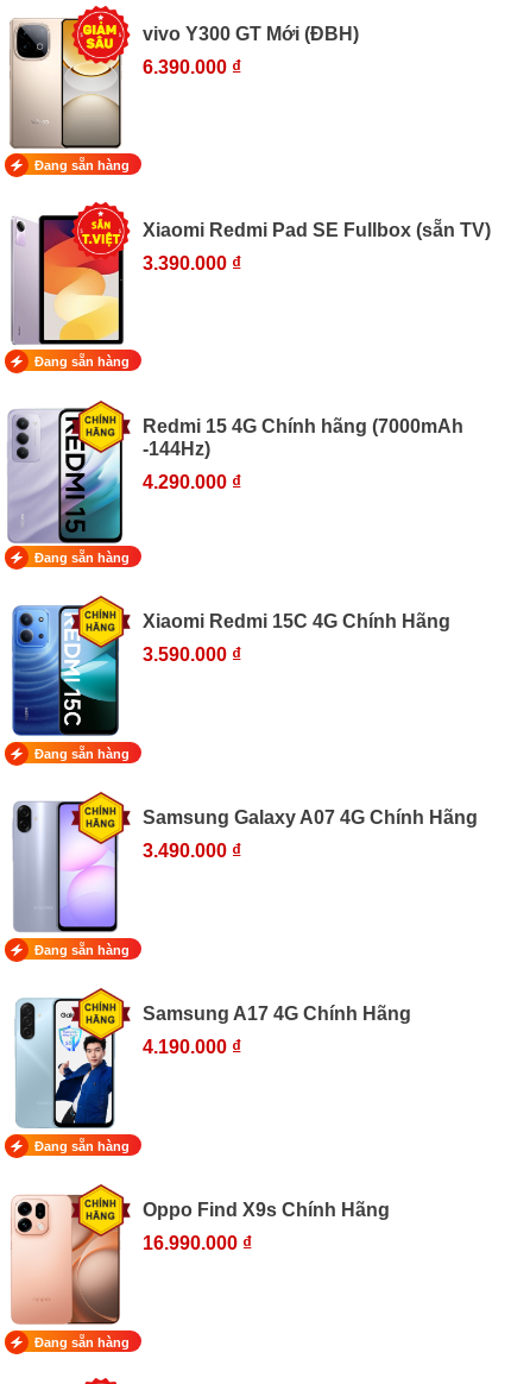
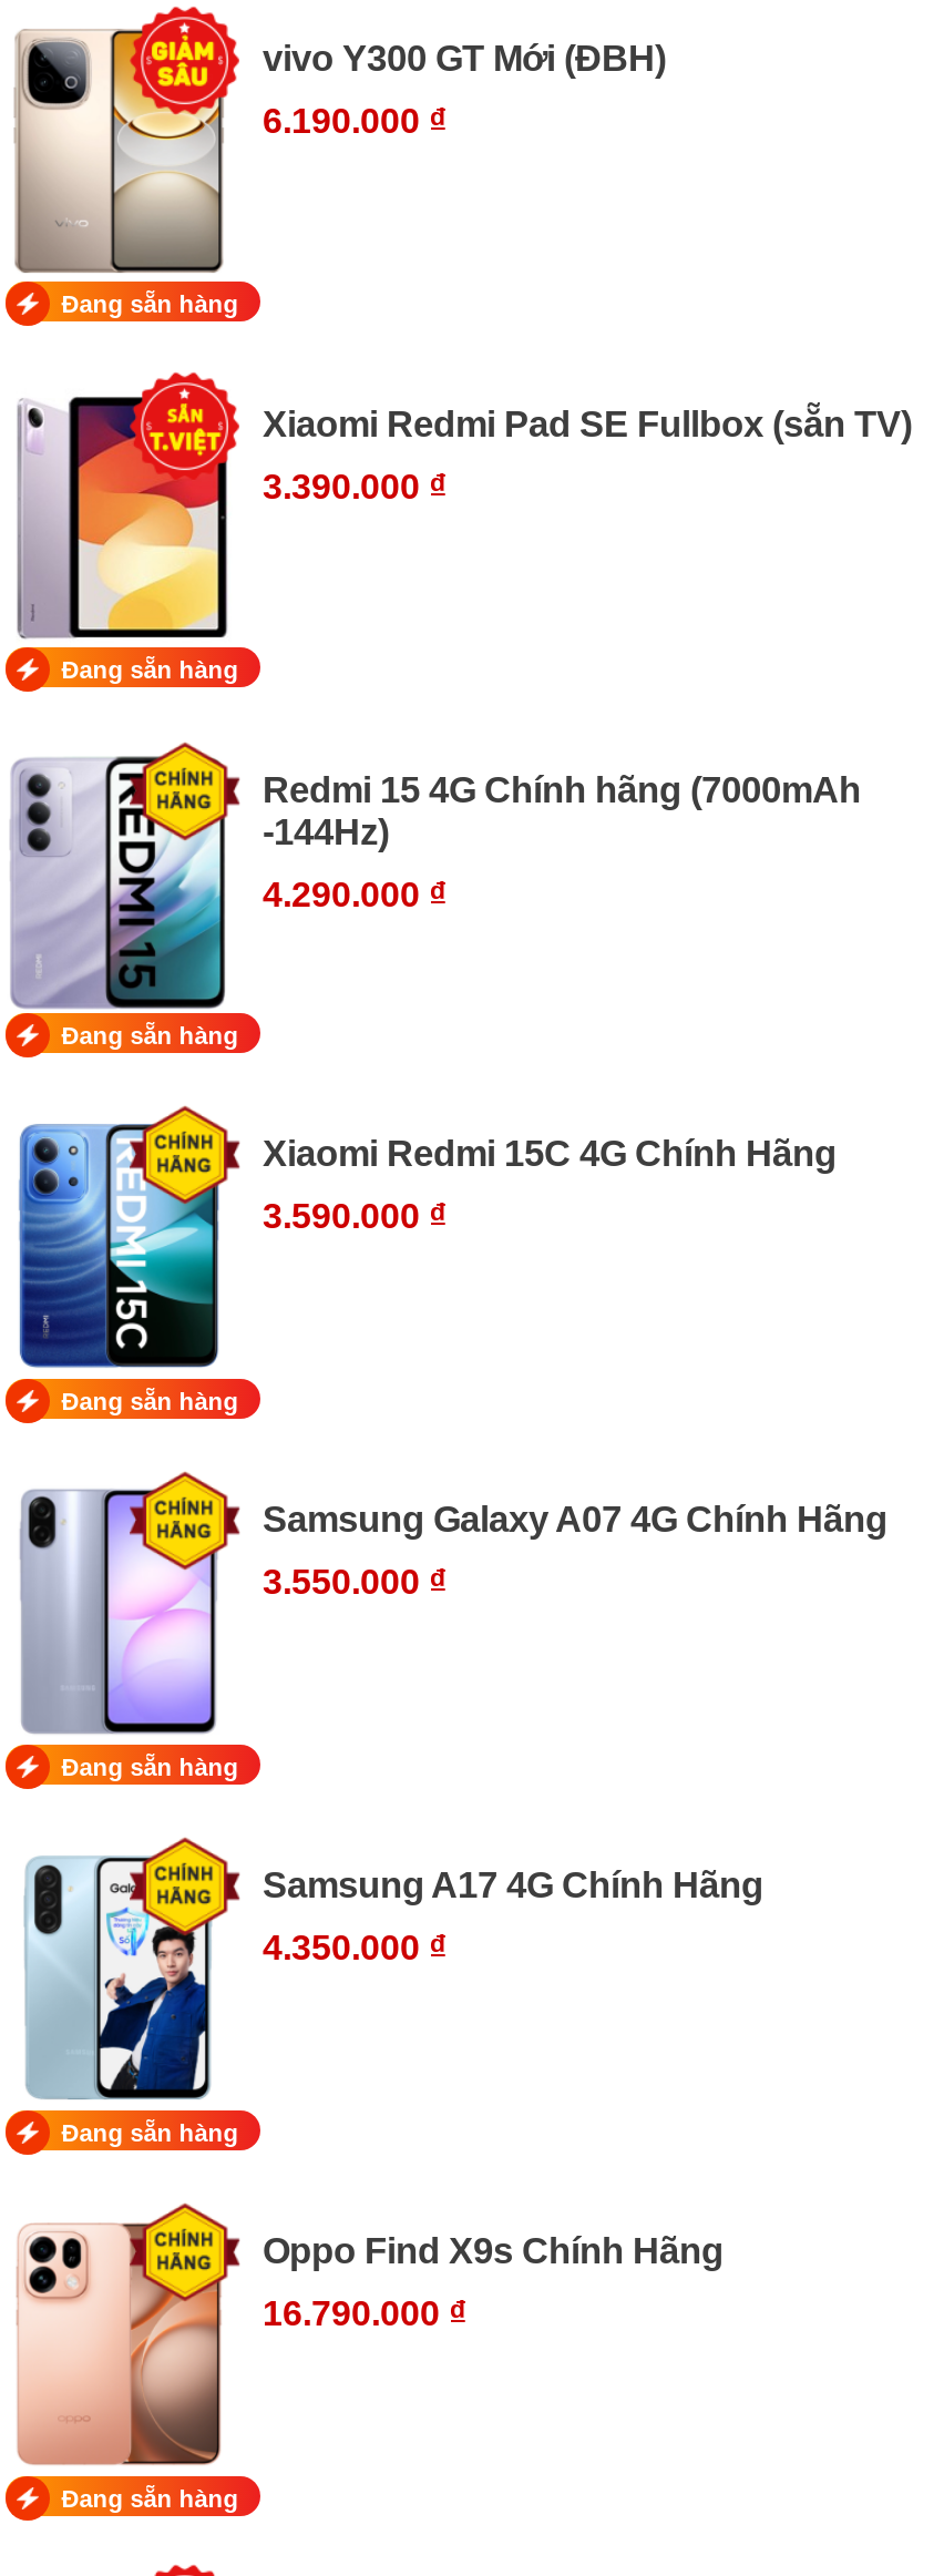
[143,57,241,77] 6.390.000 ₫ -> [263,102,447,139] 6.190.000 ₫
[143,841,241,861] 3.490.000 ₫ -> [263,1564,447,1601] 3.550.000 ₫
[143,1037,241,1057] 4.190.000 ₫ -> [263,1929,447,1967] 4.350.000 ₫
[143,1233,252,1253] 16.990.000 ₫ -> [263,2295,466,2332] 16.790.000 ₫

